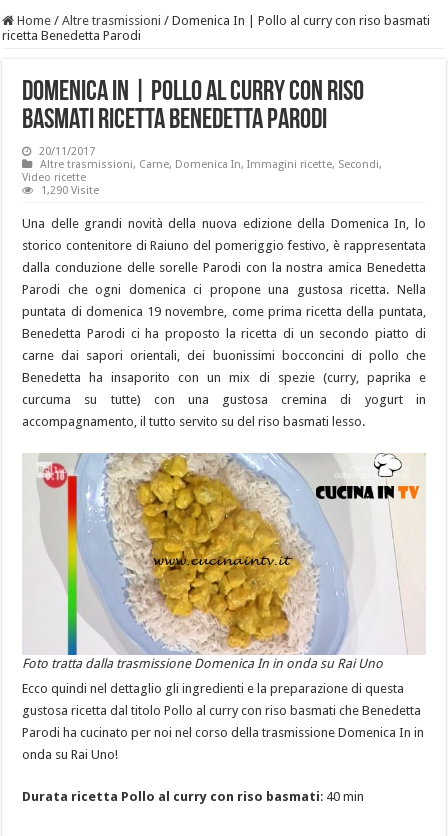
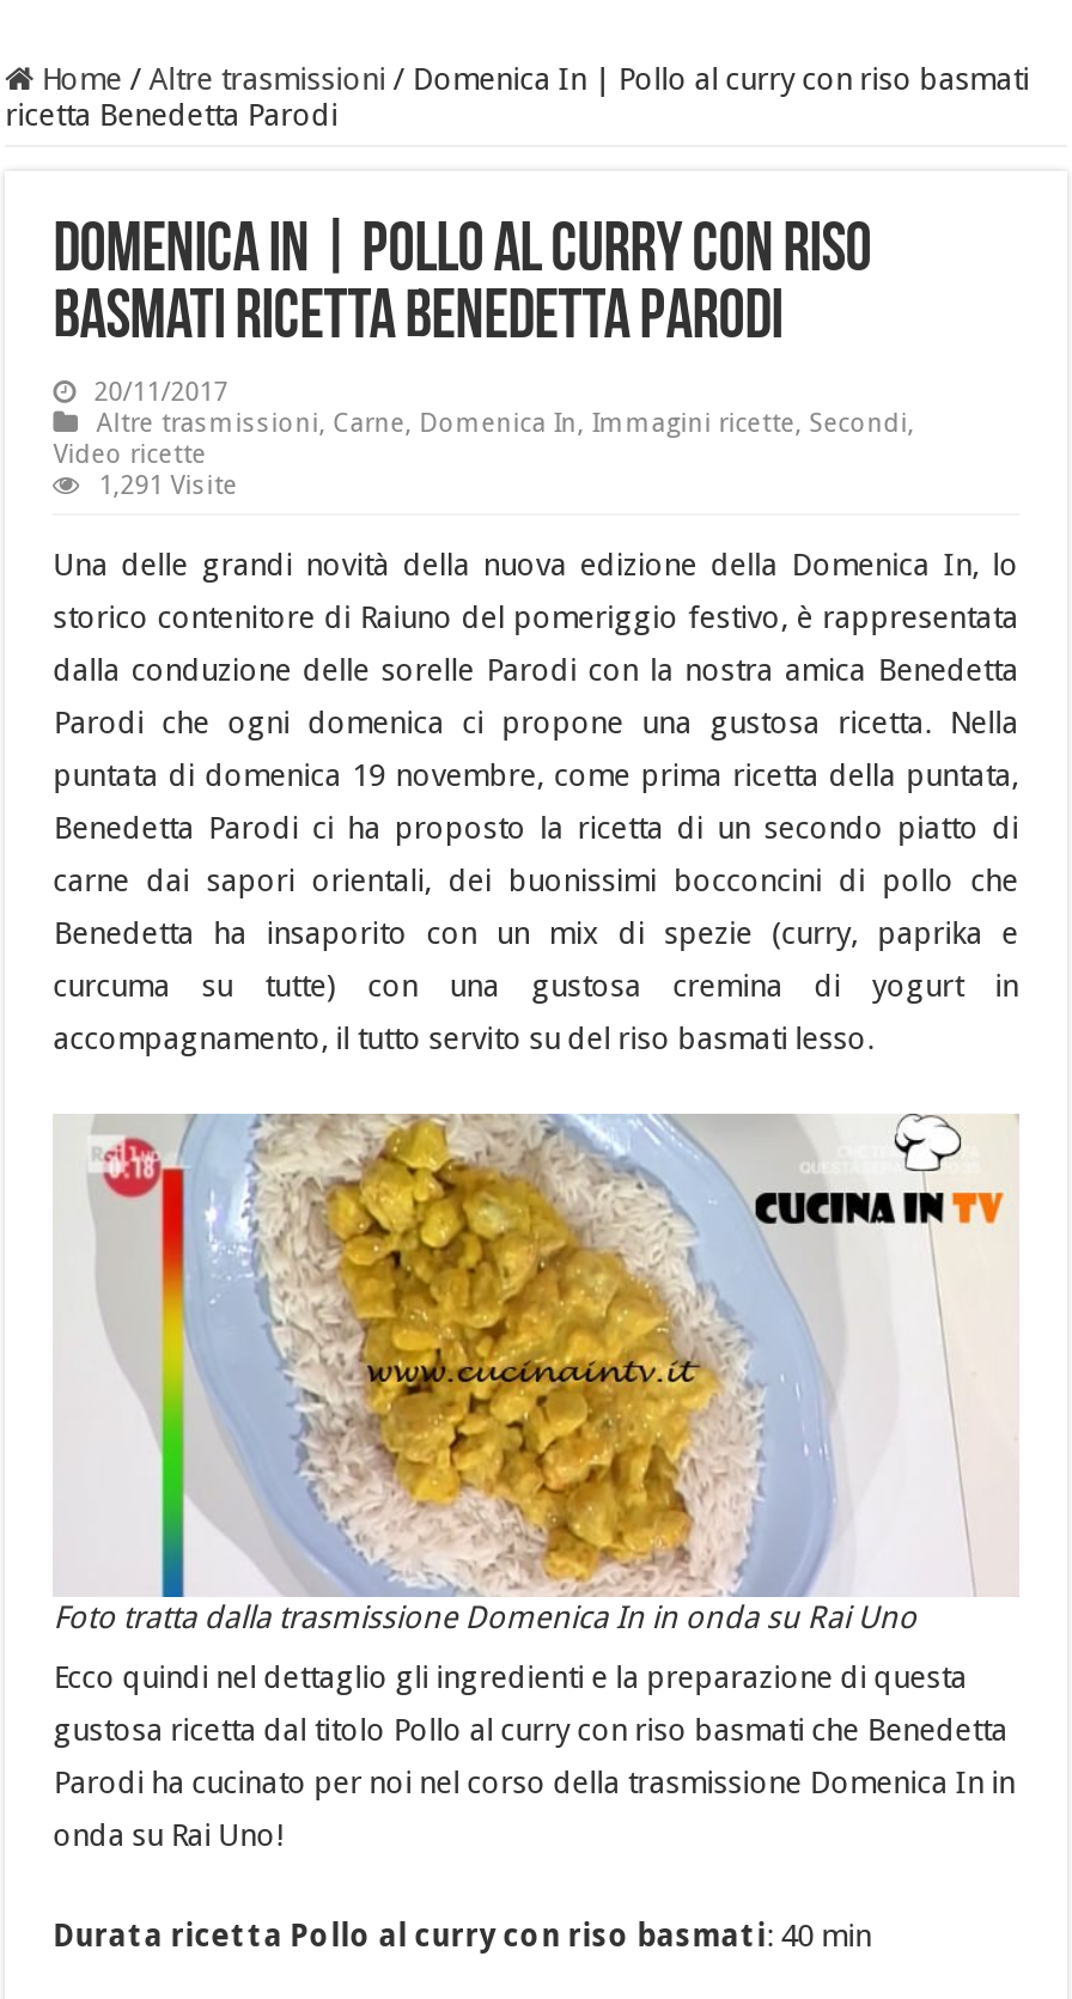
[41,184,99,197] 1,290 Visite -> [99,470,237,501] 1,291 Visite

